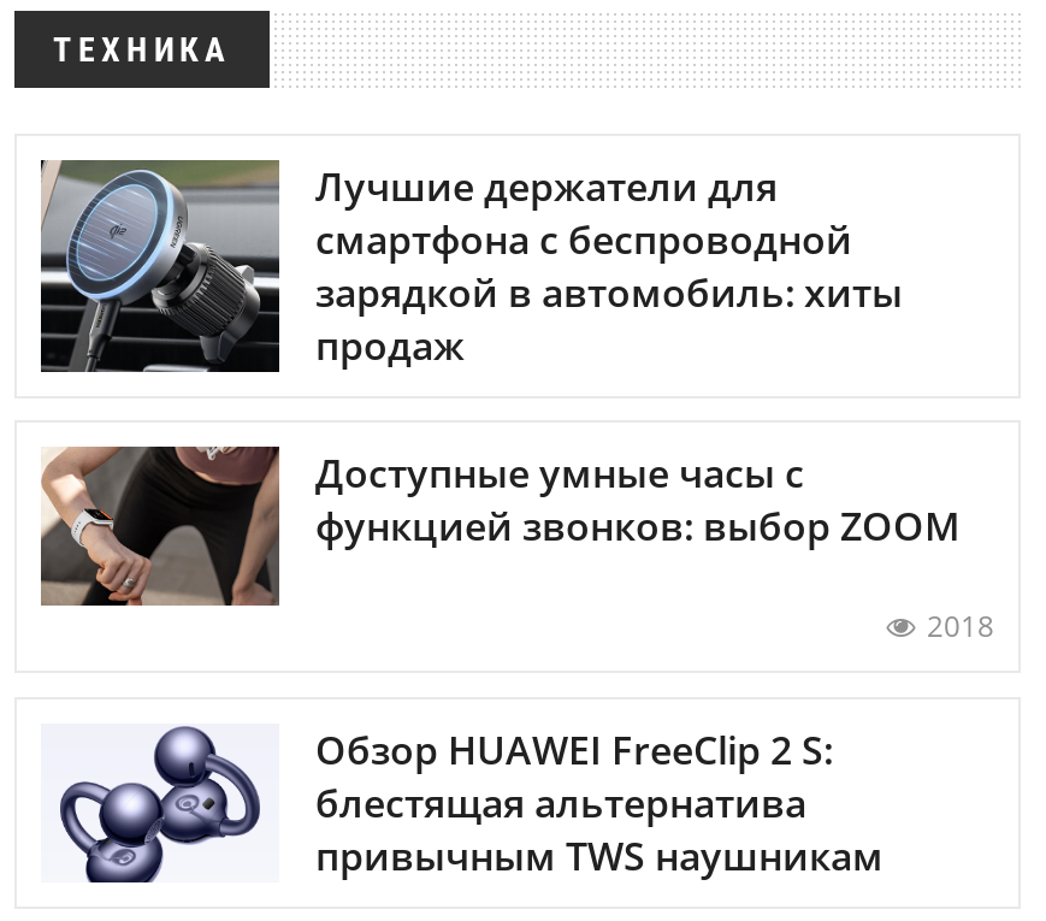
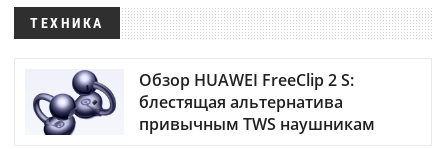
[39,158,994,647] [image] | Лучшие держатели для | смартфона с беспроводной | зарядкой в автомобиль: хиты | продаж | Доступные умные часы с | функцией звонков: выбор ZOOM | 2018 -> none
[39,444,282,608] [image] -> none

